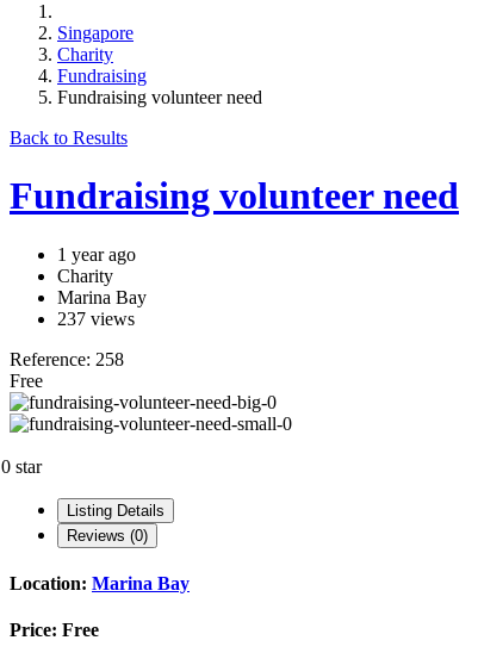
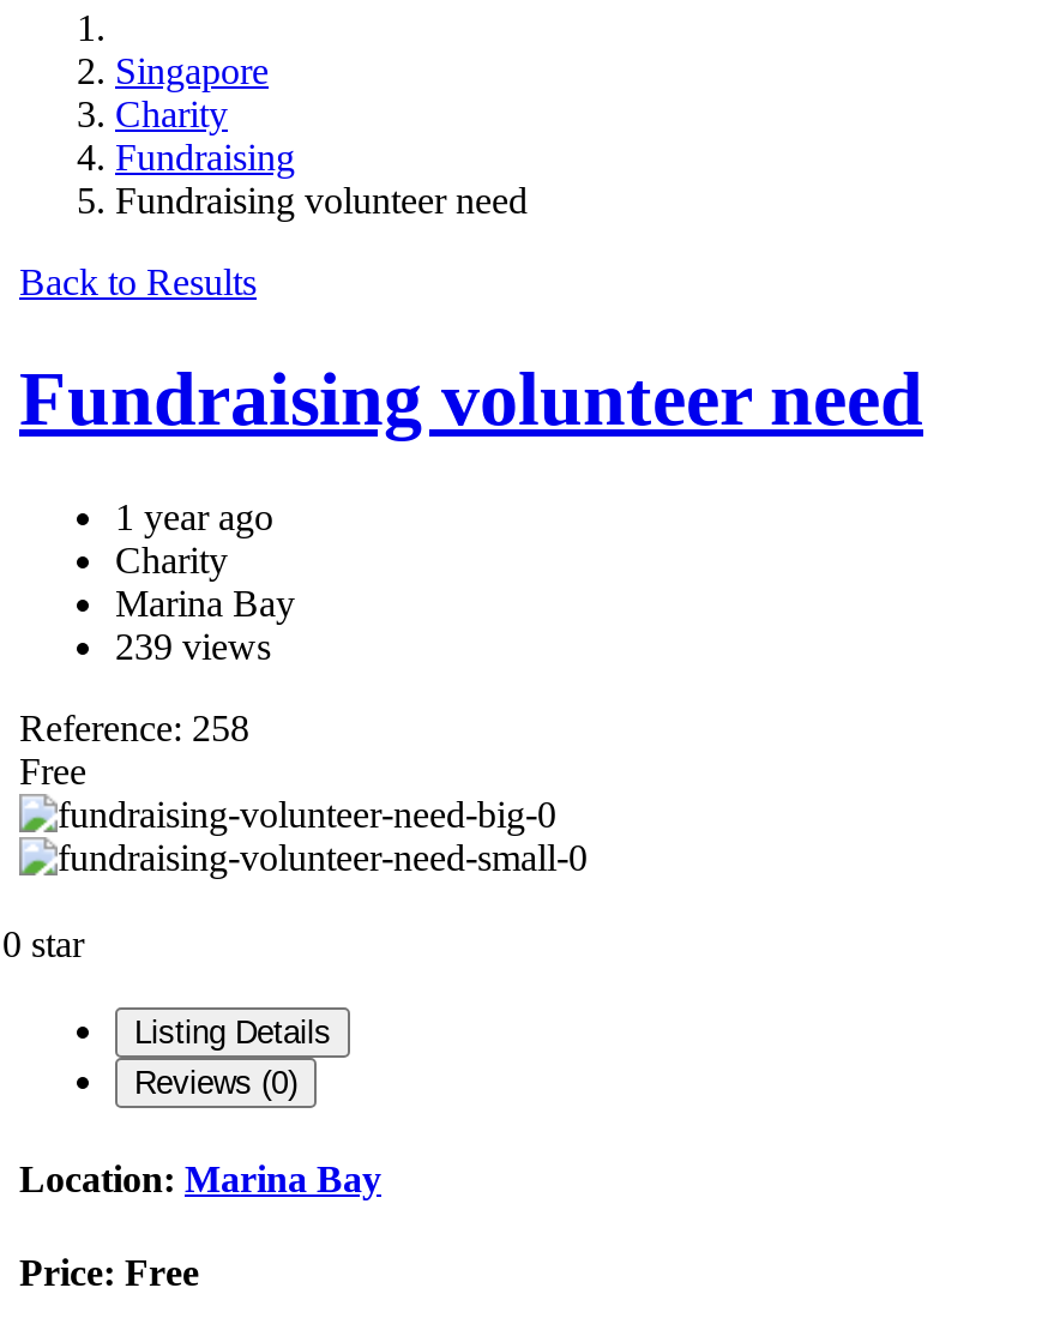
[57,309,135,329] 237 views -> [115,626,271,667] 239 views

